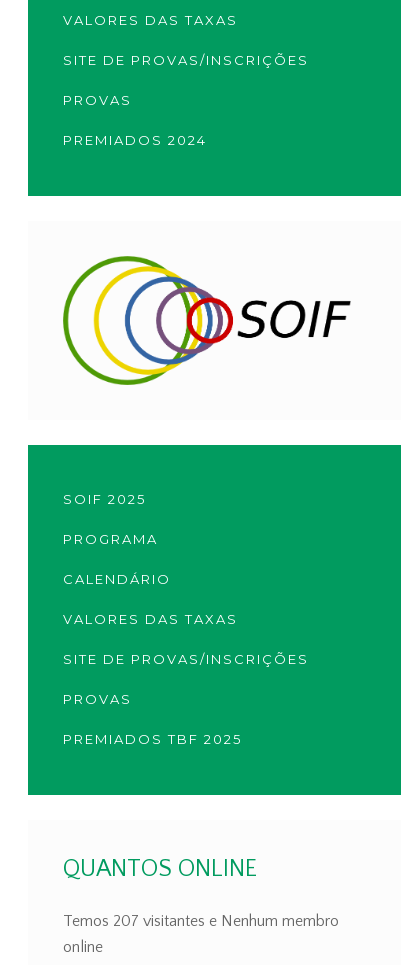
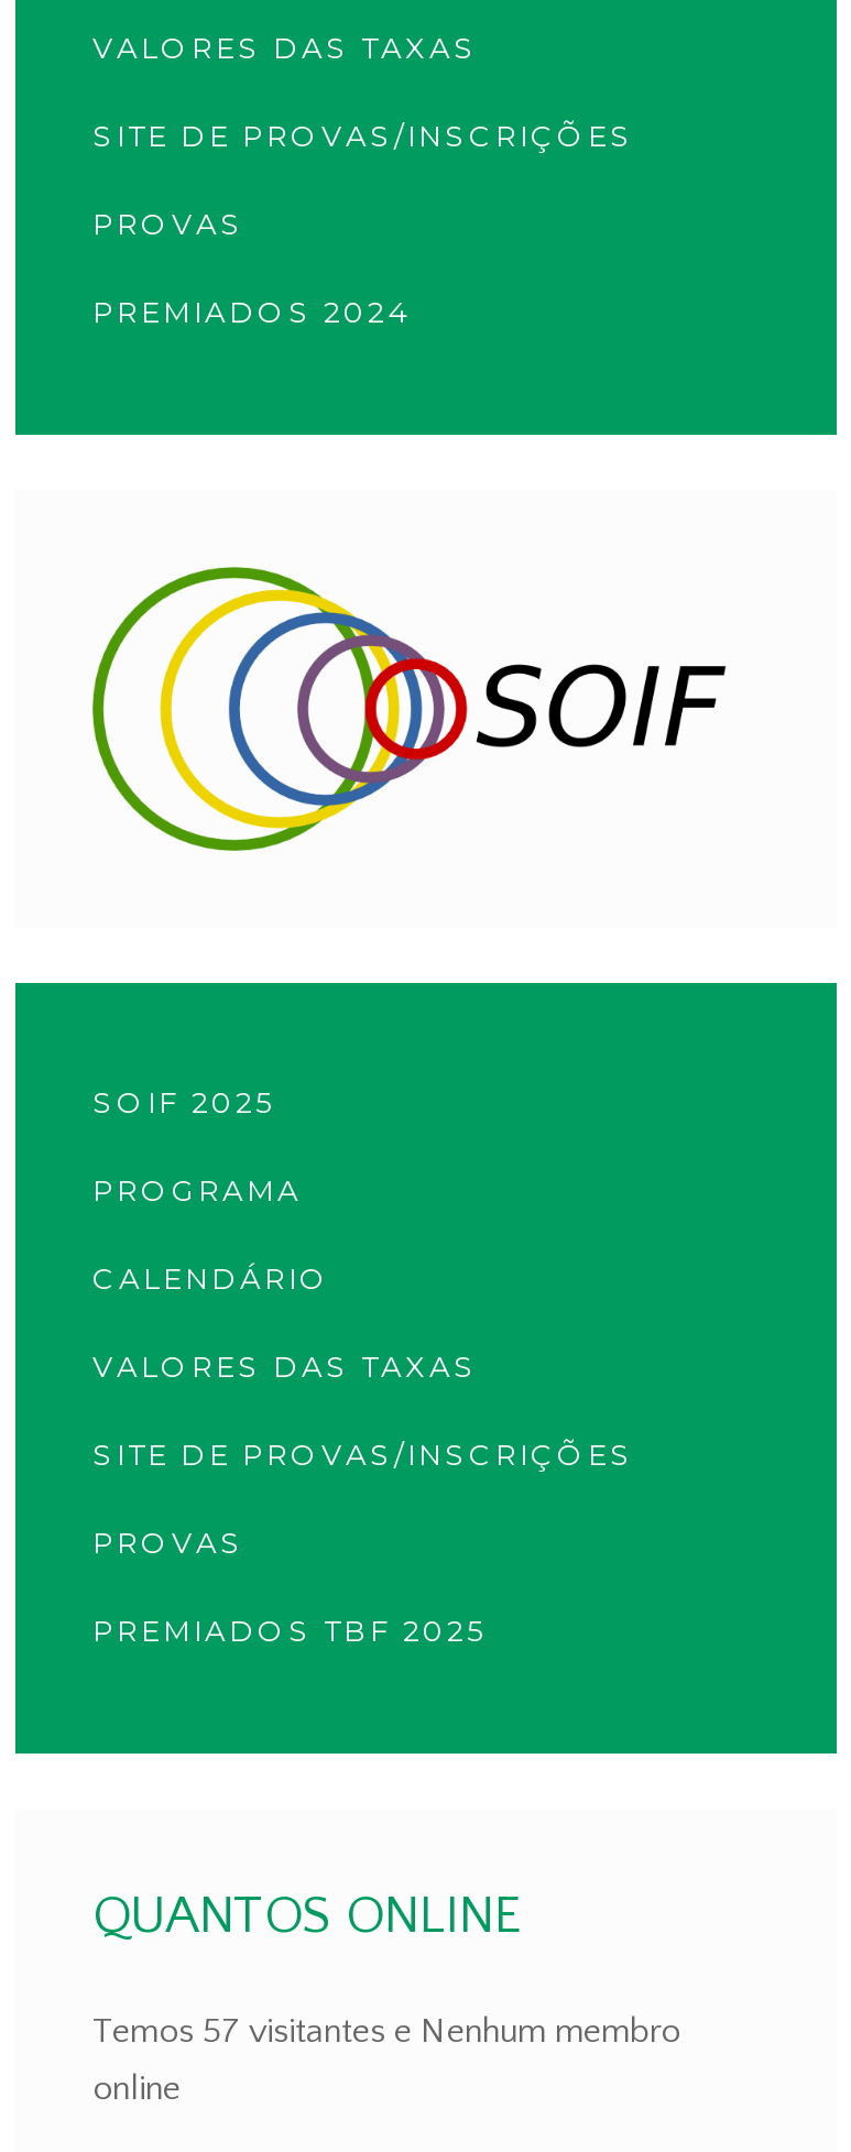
[63,912,339,930] Temos 207 visitantes e Nenhum membro -> [92,2011,680,2050] Temos 57 visitantes e Nenhum membro

